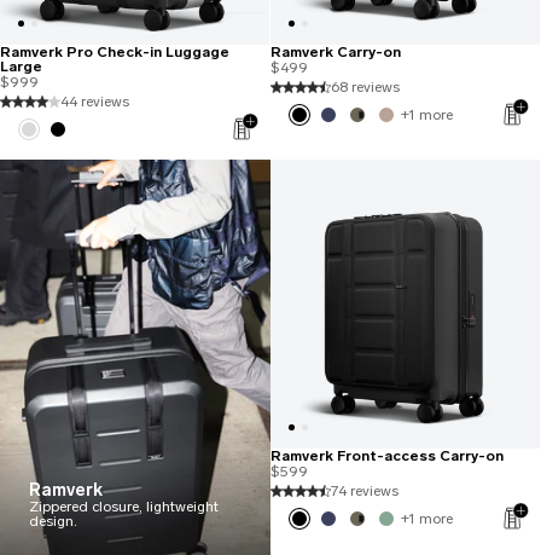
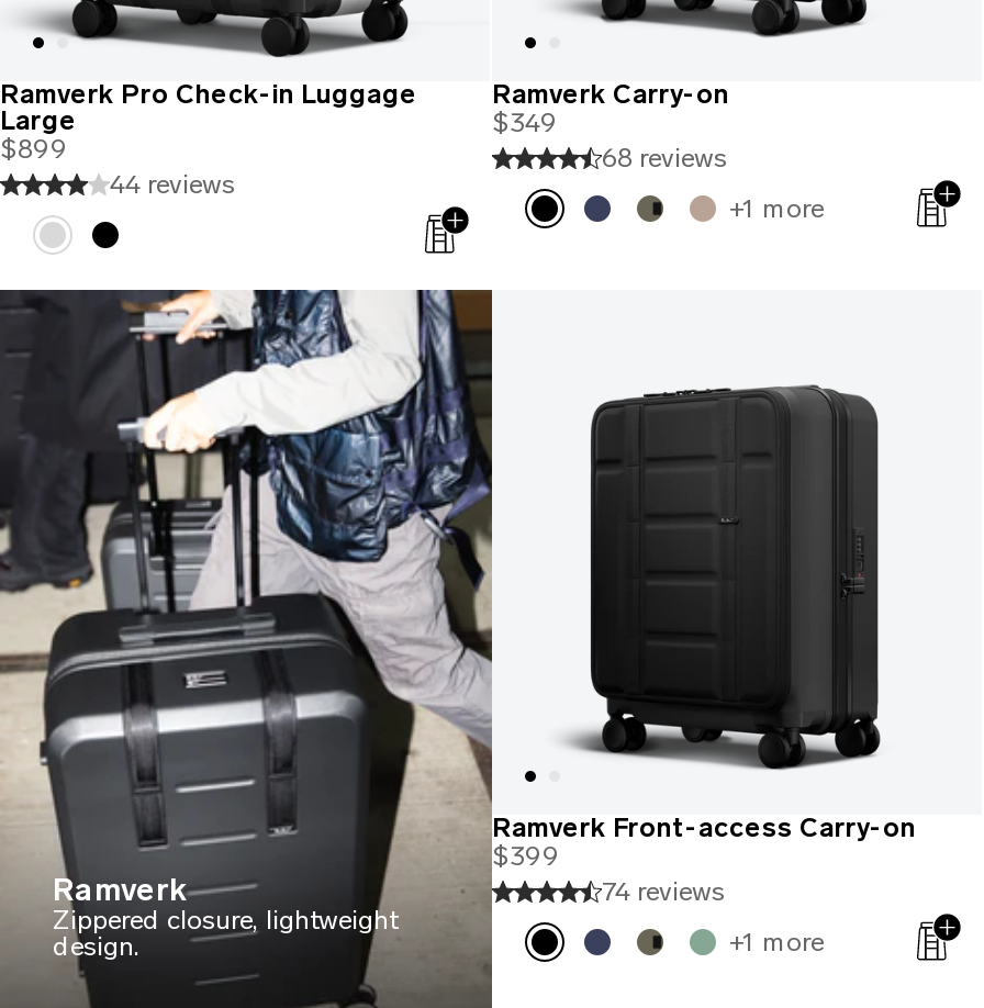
[270,60,308,77] $499 -> [492,108,558,139] $349
[0,74,39,91] $999 -> [0,135,68,165] $899
[270,463,308,480] $599 -> [492,841,560,872] $399

